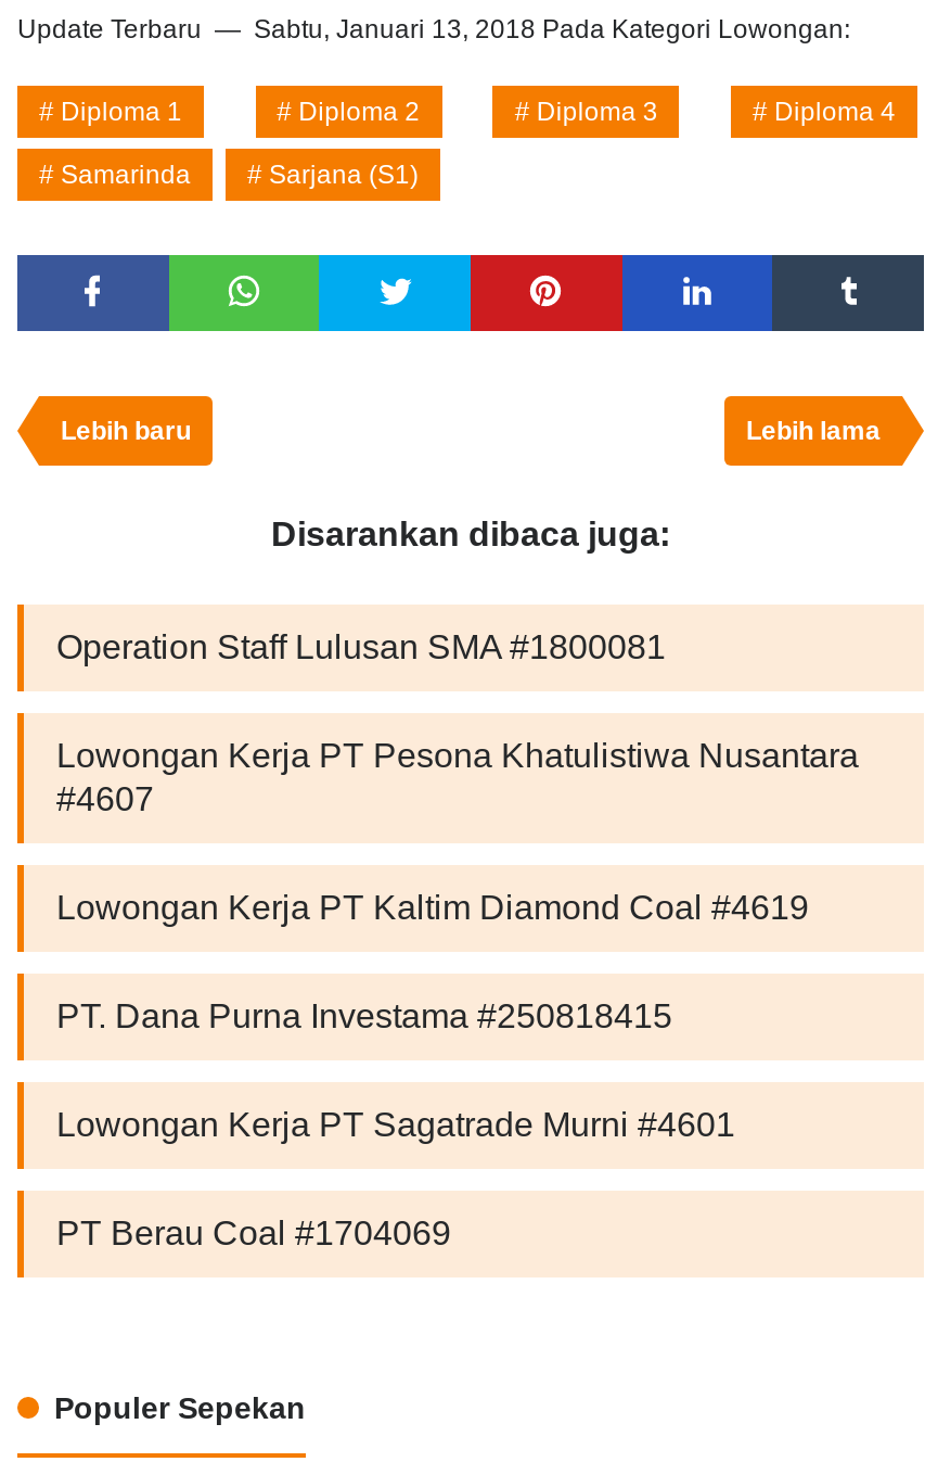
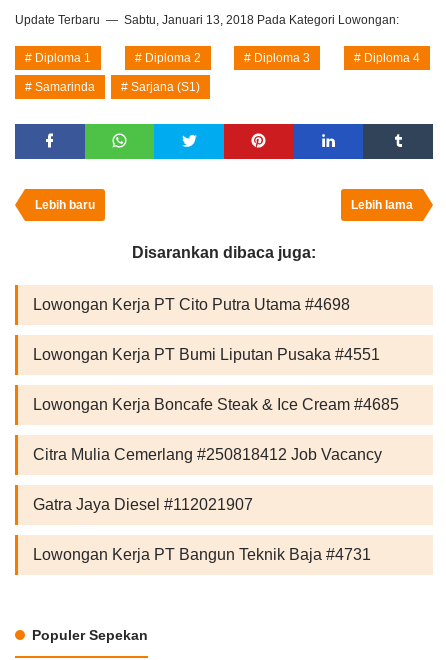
[56,628,666,665] Operation Staff Lulusan SMA #1800081 -> [33,296,350,313] Lowongan Kerja PT Cito Putra Utama #4698
[56,737,859,817] Lowongan Kerja PT Pesona Khatulistiwa Nusantara | #4607 -> [33,346,380,363] Lowongan Kerja PT Bumi Liputan Pusaka #4551
[56,889,809,926] Lowongan Kerja PT Kaltim Diamond Coal #4619 -> [33,396,399,413] Lowongan Kerja Boncafe Steak & Ice Cream #4685
[56,997,672,1034] PT. Dana Purna Investama #250818415 -> [33,446,382,463] Citra Mulia Cemerlang #250818412 Job Vacancy
[56,1106,735,1143] Lowongan Kerja PT Sagatrade Murni #4601 -> [33,496,253,513] Gatra Jaya Diesel #112021907
[56,1215,451,1251] PT Berau Coal #1704069 -> [33,546,371,563] Lowongan Kerja PT Bangun Teknik Baja #4731

